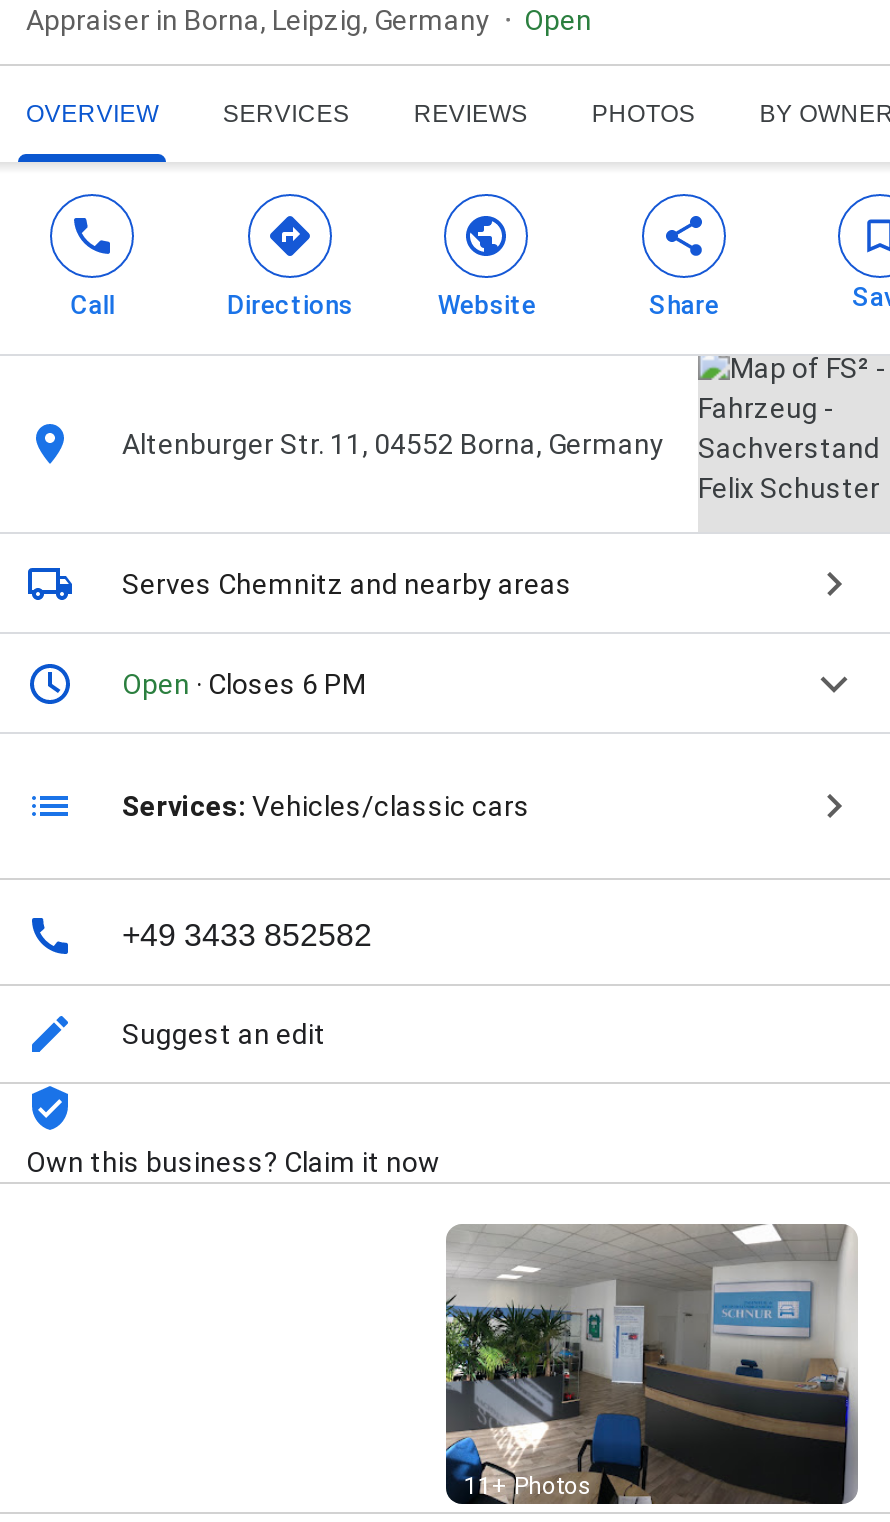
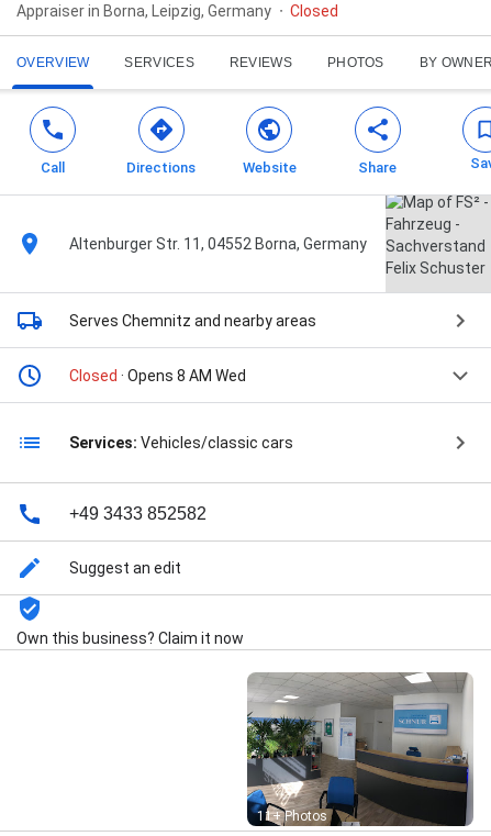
[524,4,592,36] Open -> [290,2,338,20] Closed
[122,668,366,700] Open · Closes 6 PM -> [69,367,246,385] Closed · Opens 8 AM Wed

